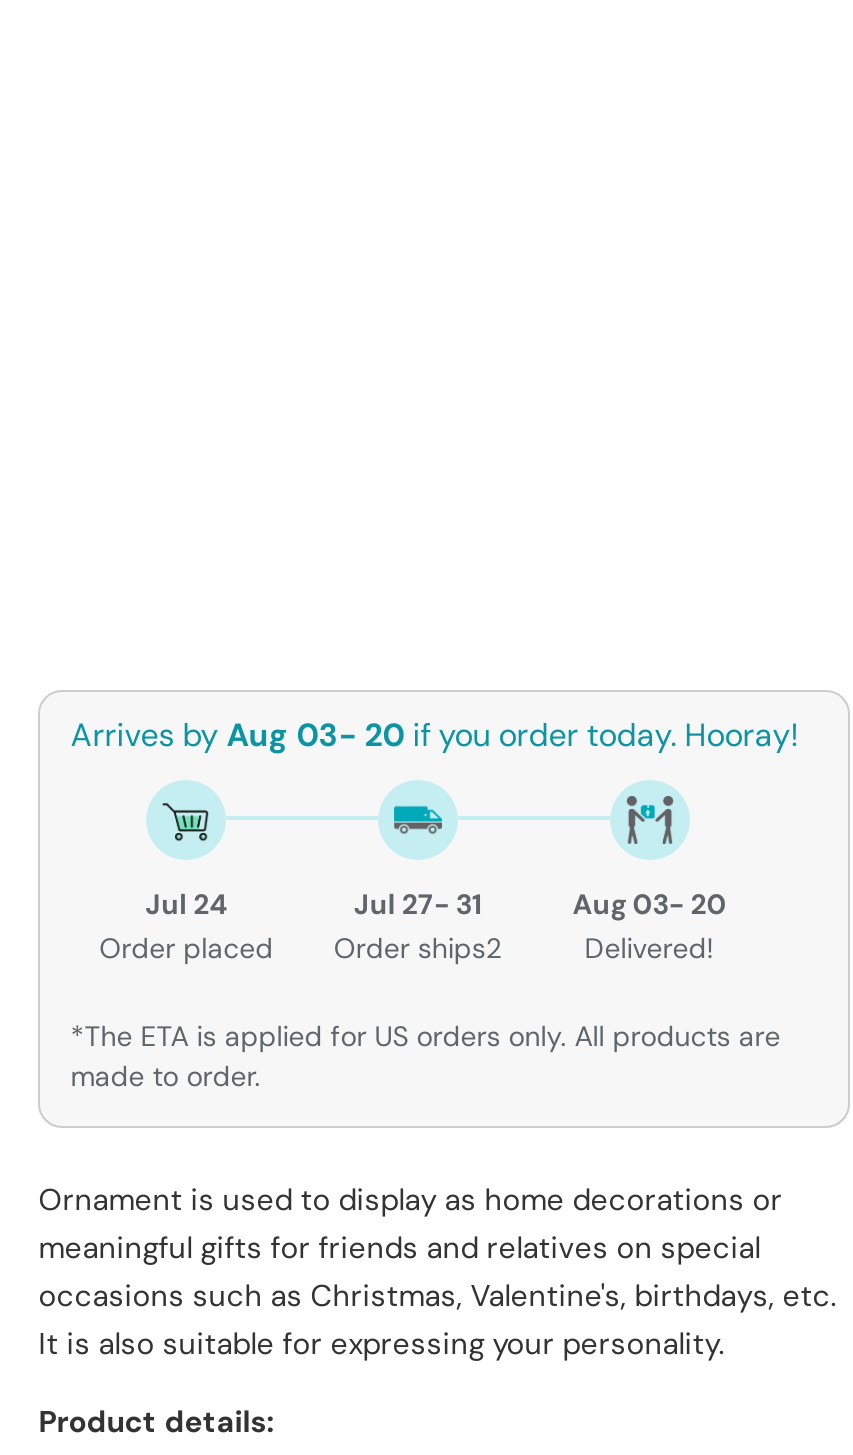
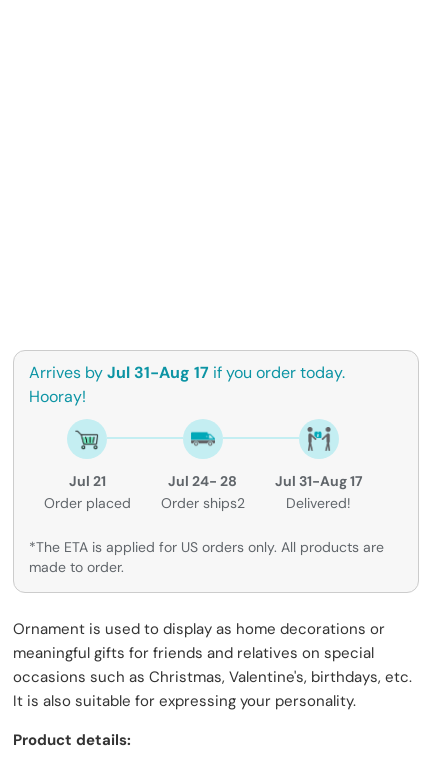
[70,714,798,756] Arrives by Aug 03- 20 if you order today. Hooray! -> [29,362,345,407] Arrives by Jul 31-Aug 17 if you order today. | Hooray!
[145,886,227,922] Jul 24 -> [69,472,106,490] Jul 21
[354,886,482,922] Jul 27- 31 -> [168,472,237,490] Jul 24- 28
[572,886,726,922] Aug 03- 20 -> [275,472,363,490] Jul 31-Aug 17

